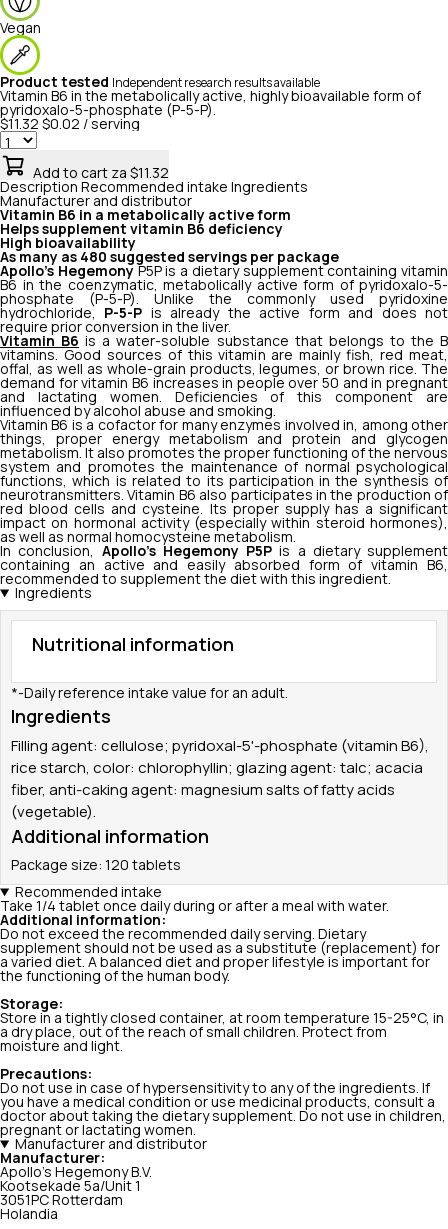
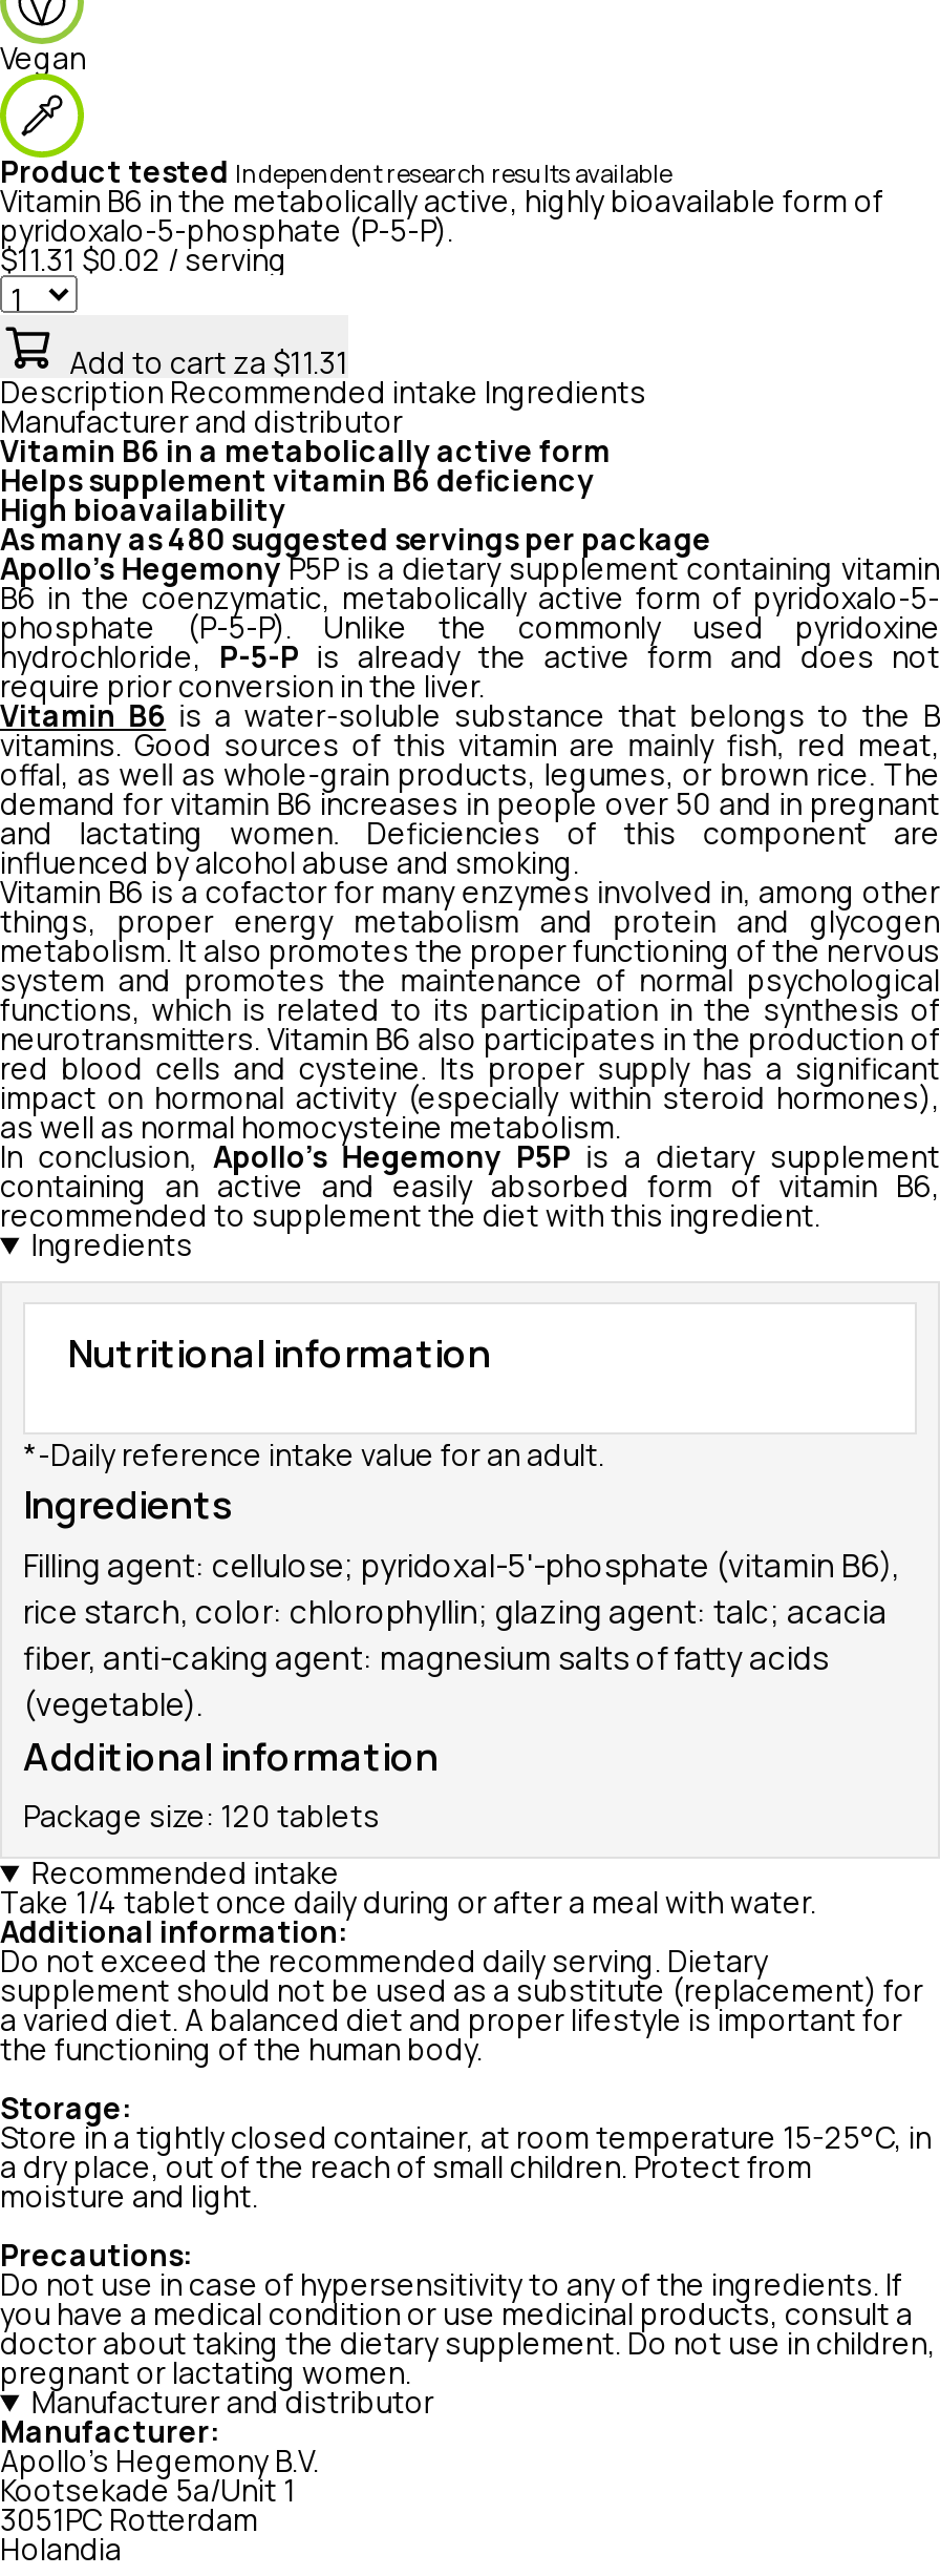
[0,117,140,131] $11.32 $0.02 / serving -> [0,246,287,275] $11.31 $0.02 / serving
[33,166,169,180] Add to cart za $11.32 -> [69,349,348,378] Add to cart za $11.31

